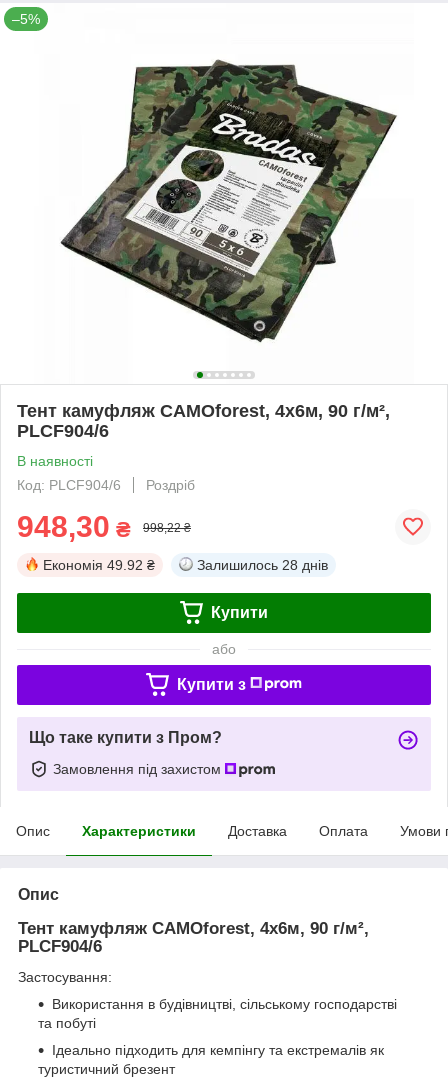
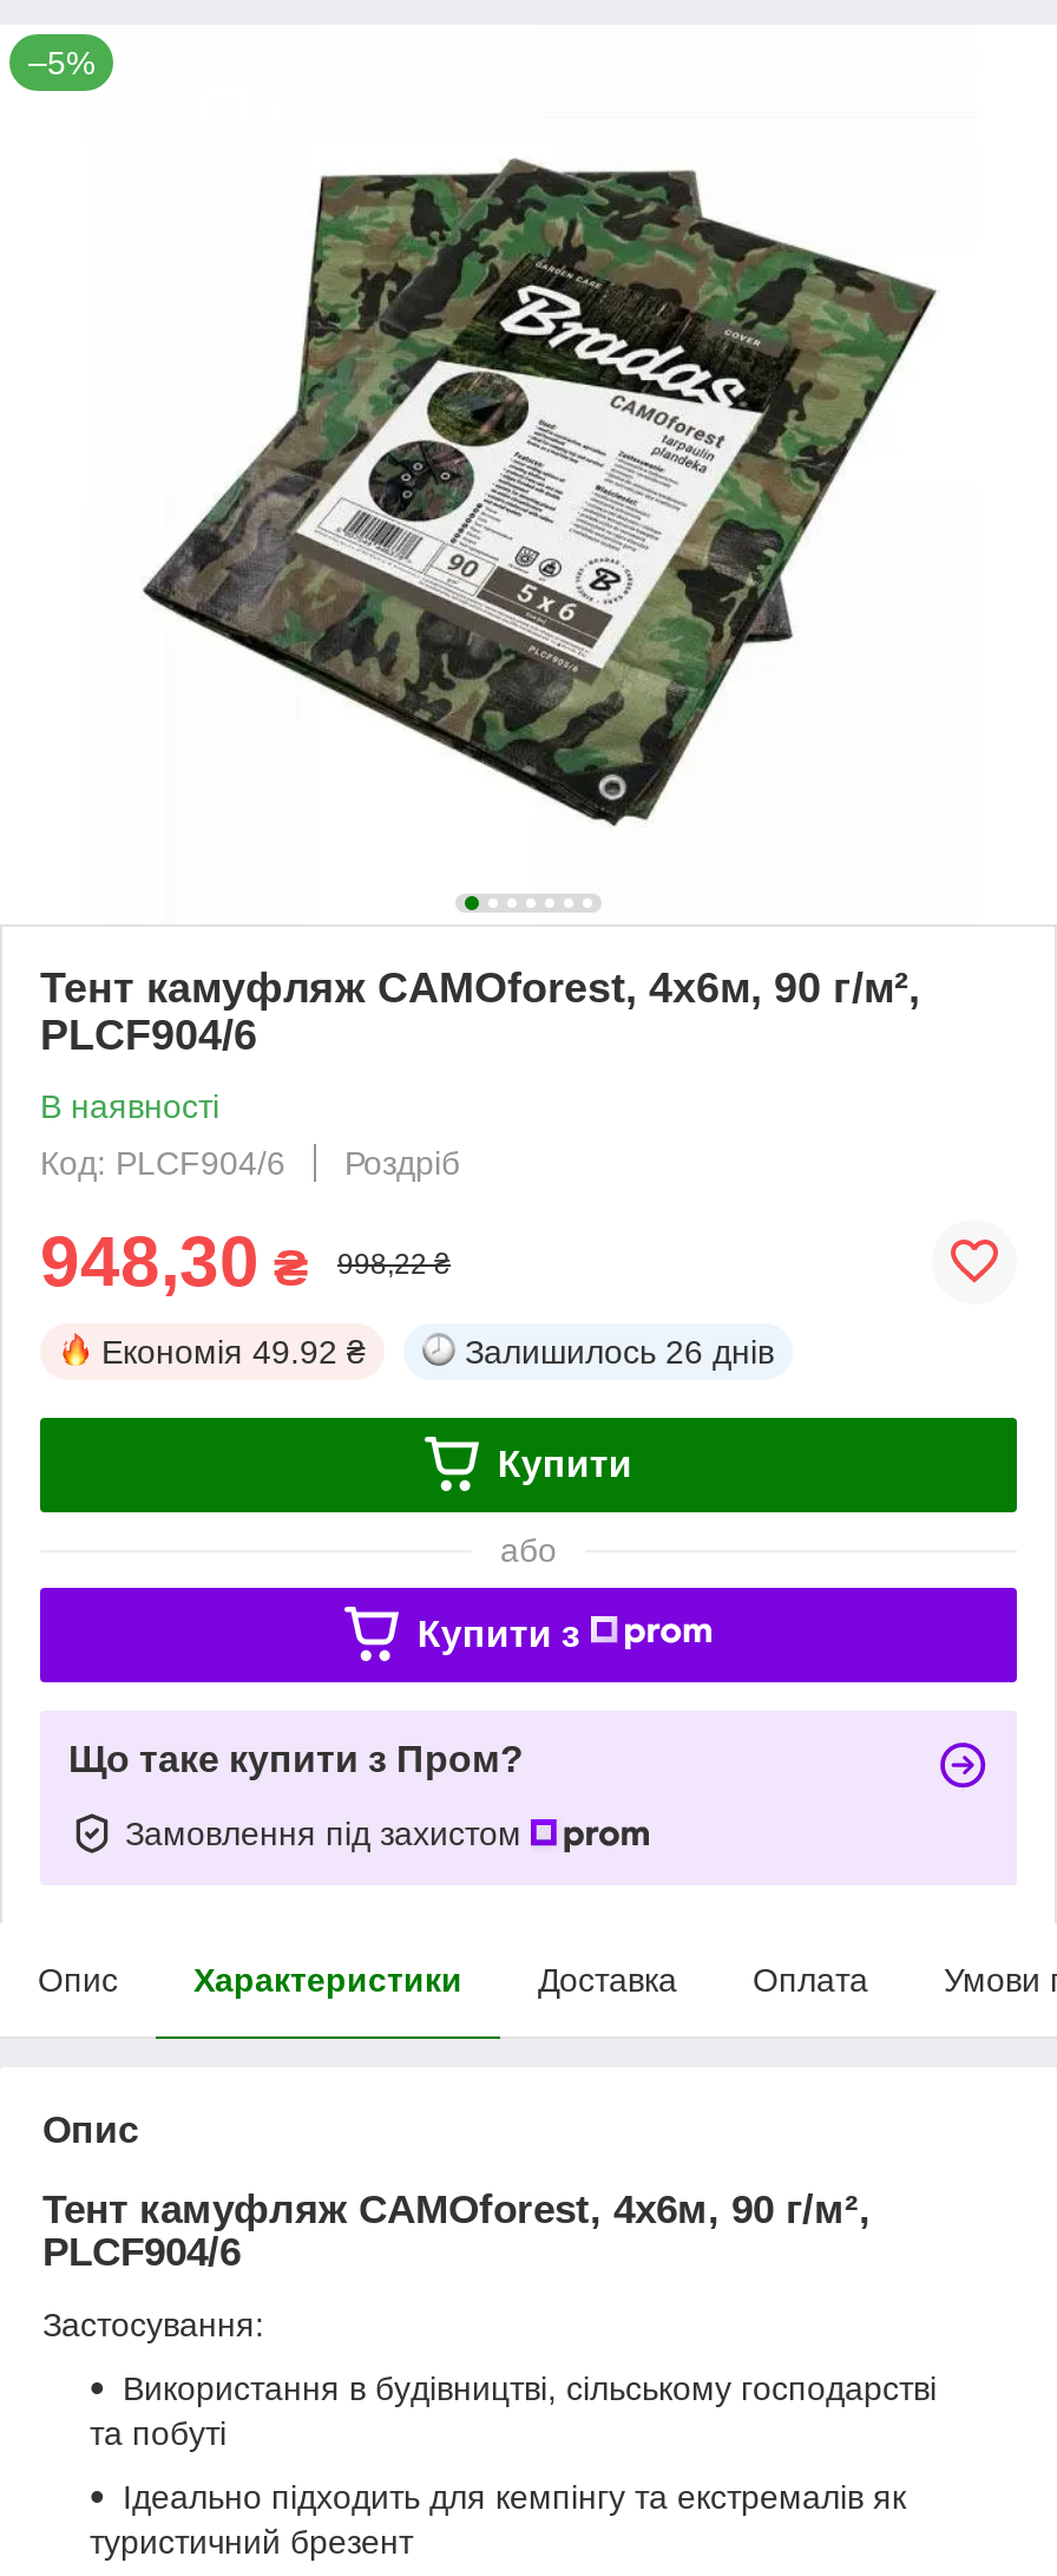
[197,557,328,573] Залишилось 28 днів -> [465,1332,774,1370] Залишилось 26 днів

